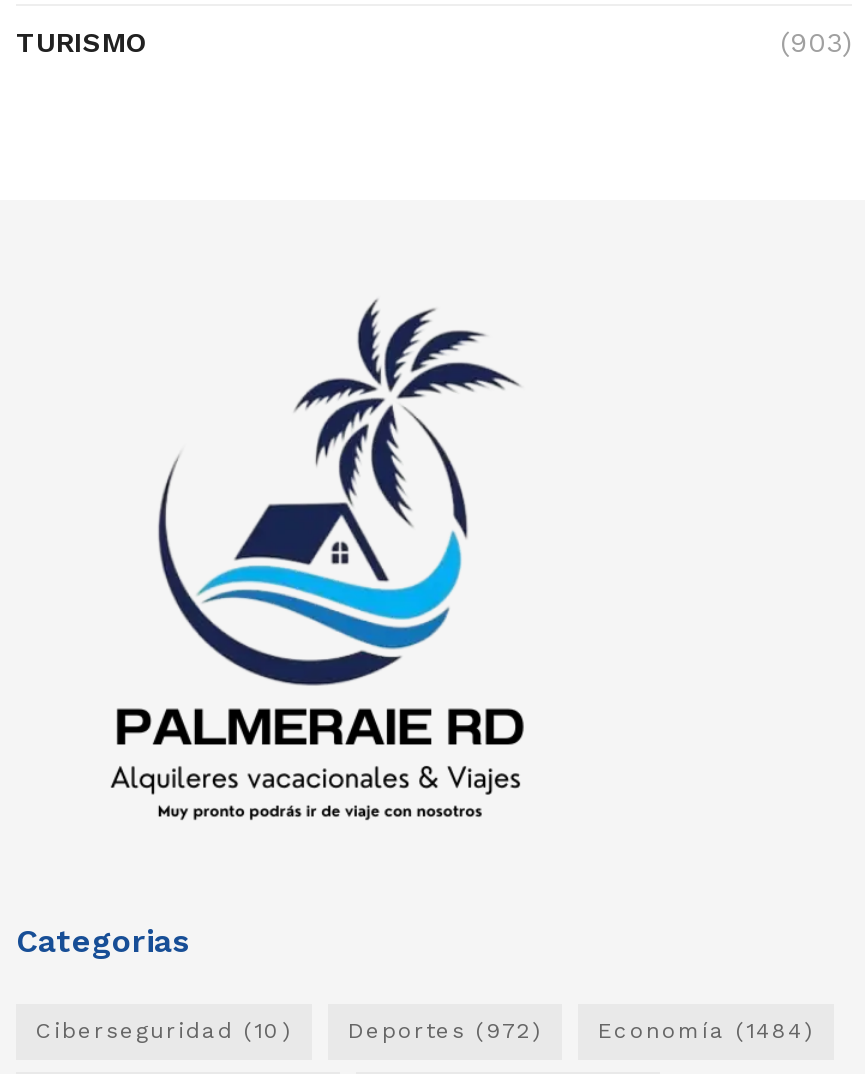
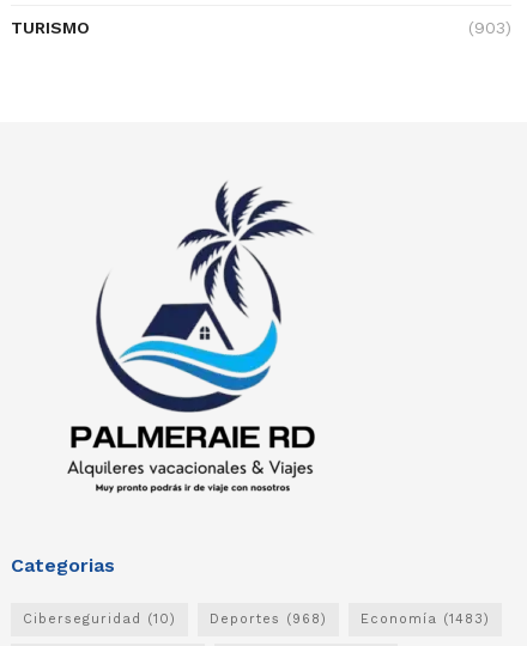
[348,1018,542,1044] Deportes (972) -> [210,611,327,627] Deportes (968)
[598,1018,814,1044] Economía (1484) -> [361,611,490,627] Economía (1483)

